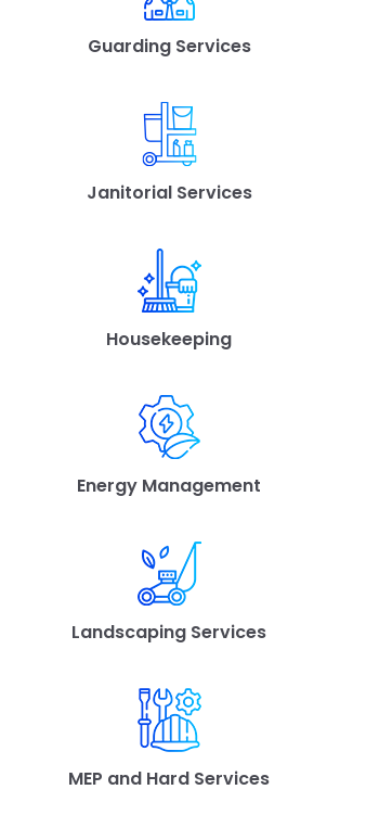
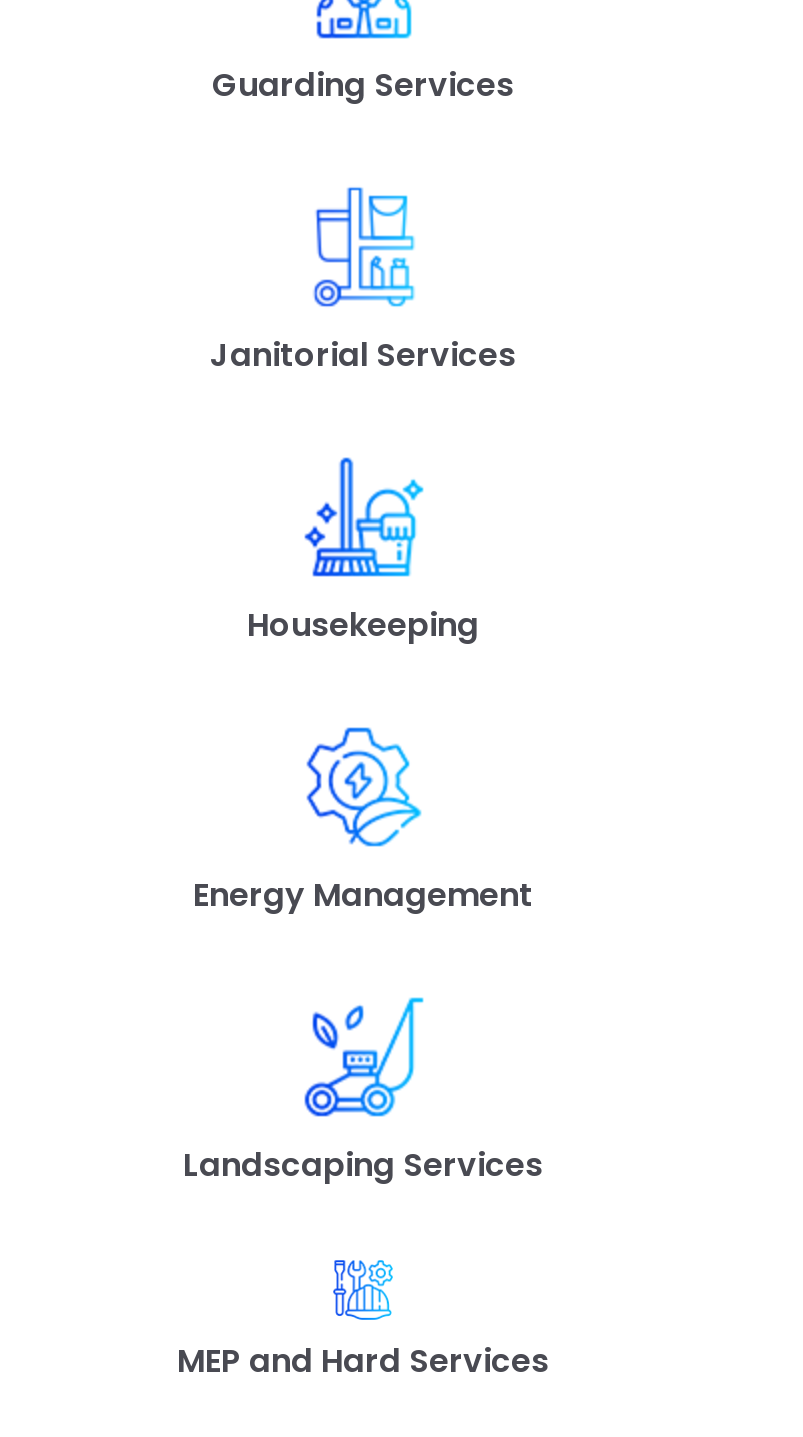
[136,687,202,753] [image] -> [309,1258,421,1324] [image]

